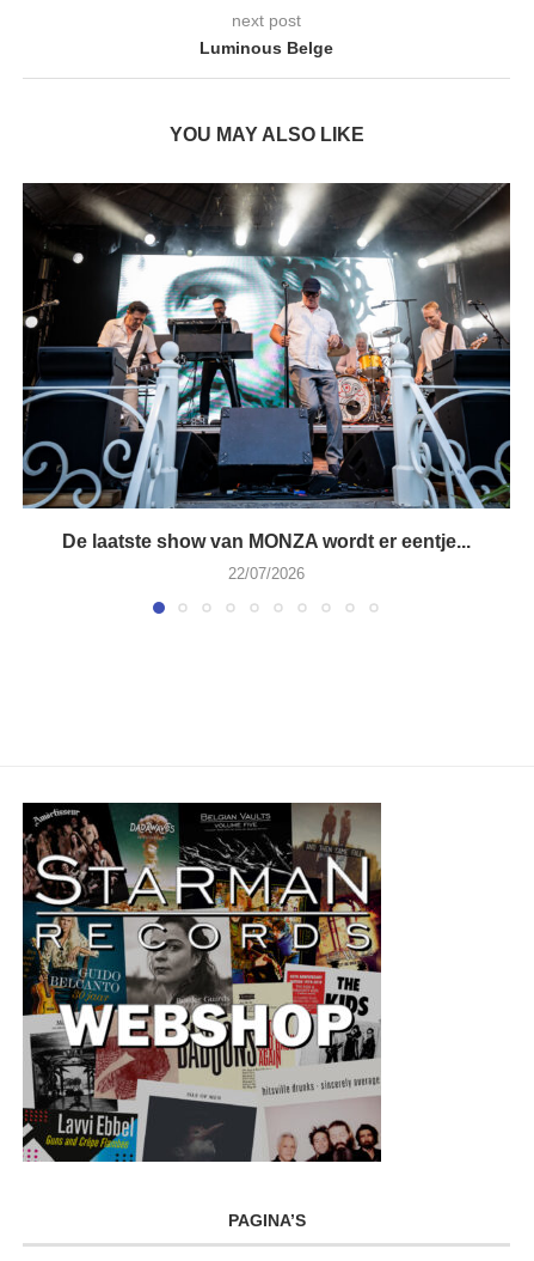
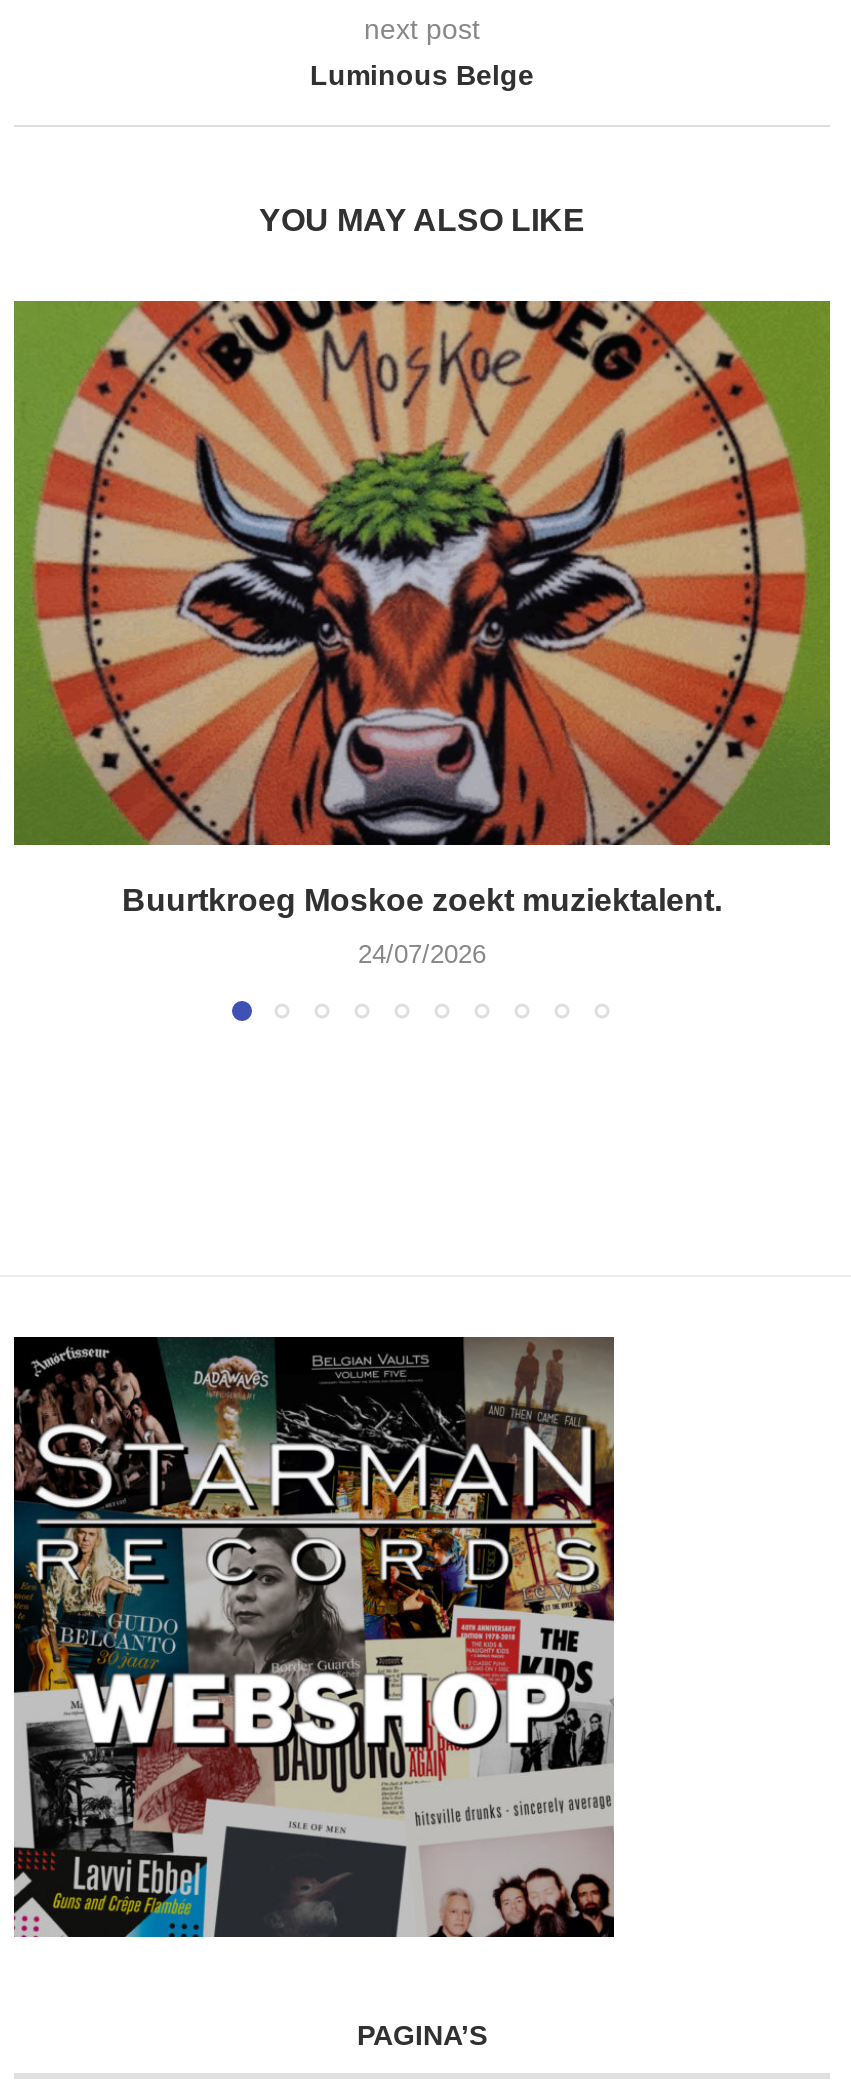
[22,182,511,552] [image] | De laatste show van MONZA wordt er eentje... -> [12,299,832,918] [image] | Buurtkroeg Moskoe zoekt muziektalent.
[228,565,305,583] 22/07/2026 -> [358,940,486,970] 24/07/2026

